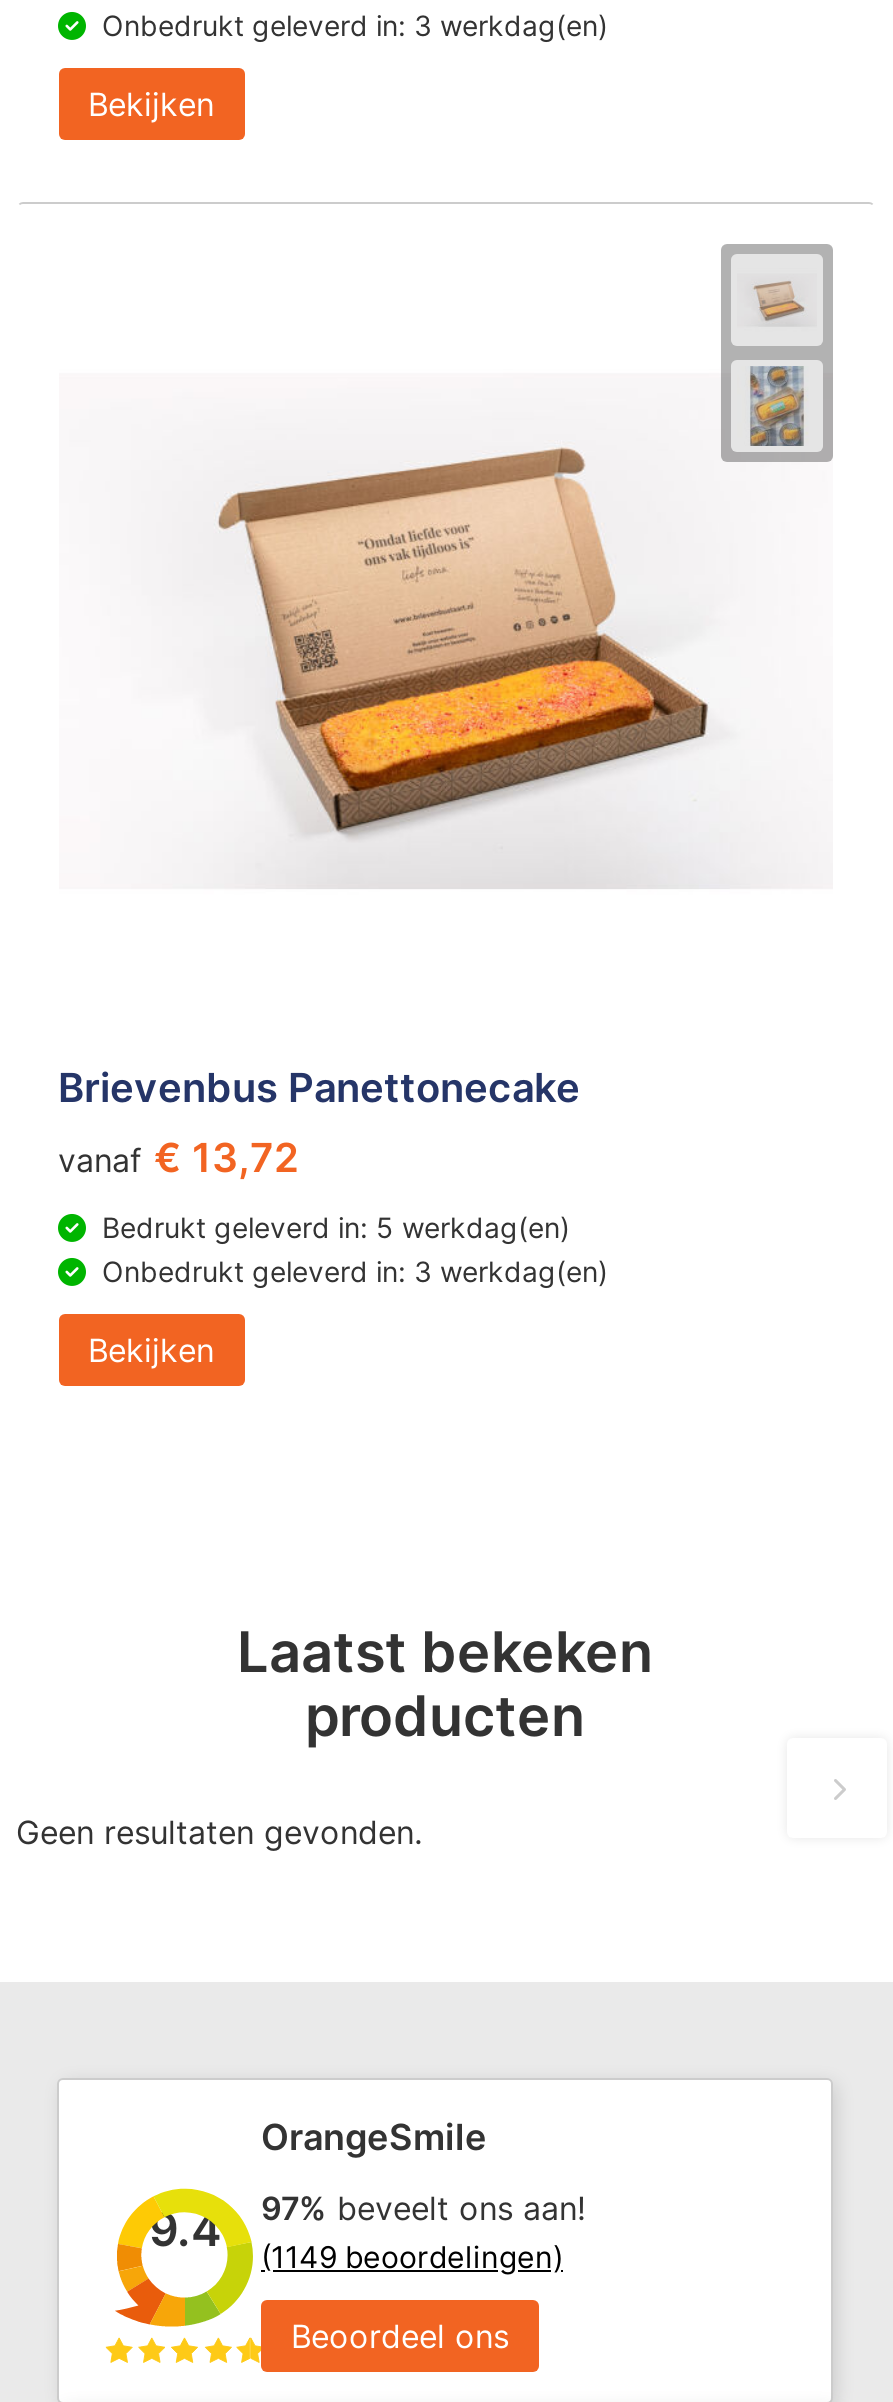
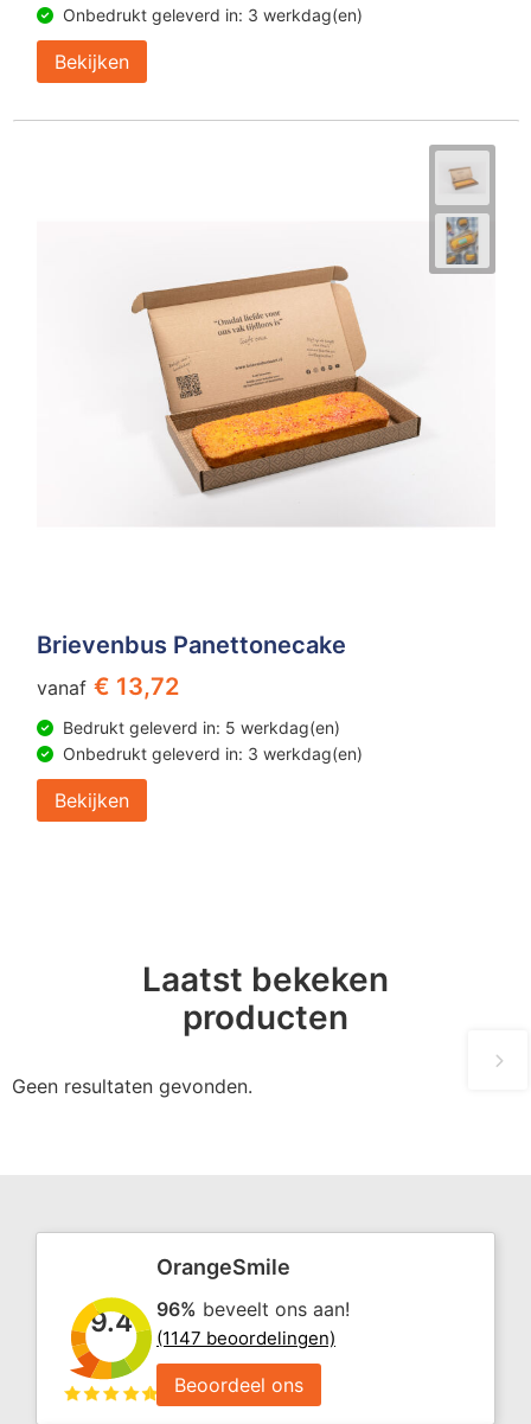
[261,2187,585,2227] 97% beveelt ons aan! -> [156,1297,350,1320] 96% beveelt ons aan!
[261,2237,563,2275] (1149 beoordelingen) -> [156,1326,335,1349] (1147 beoordelingen)

